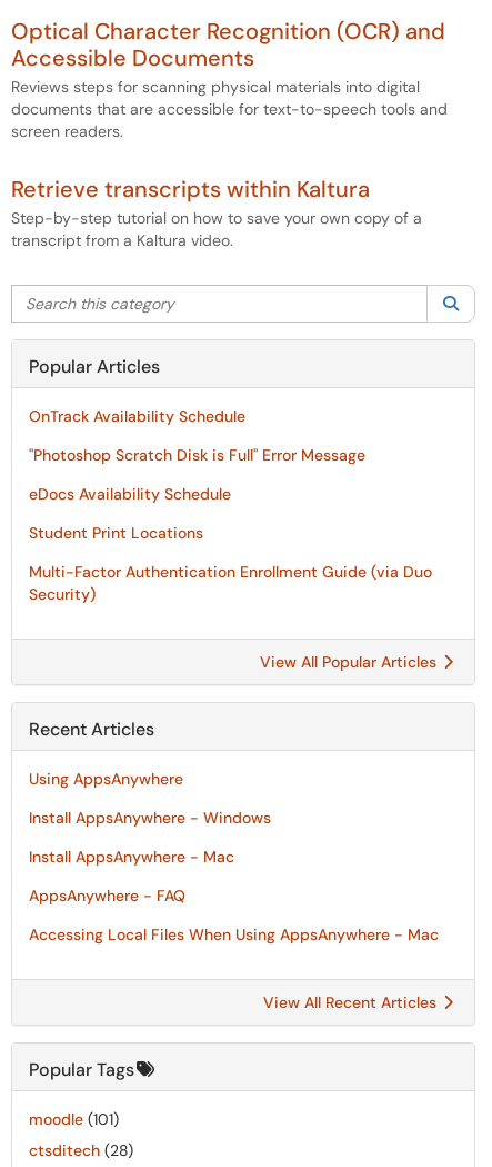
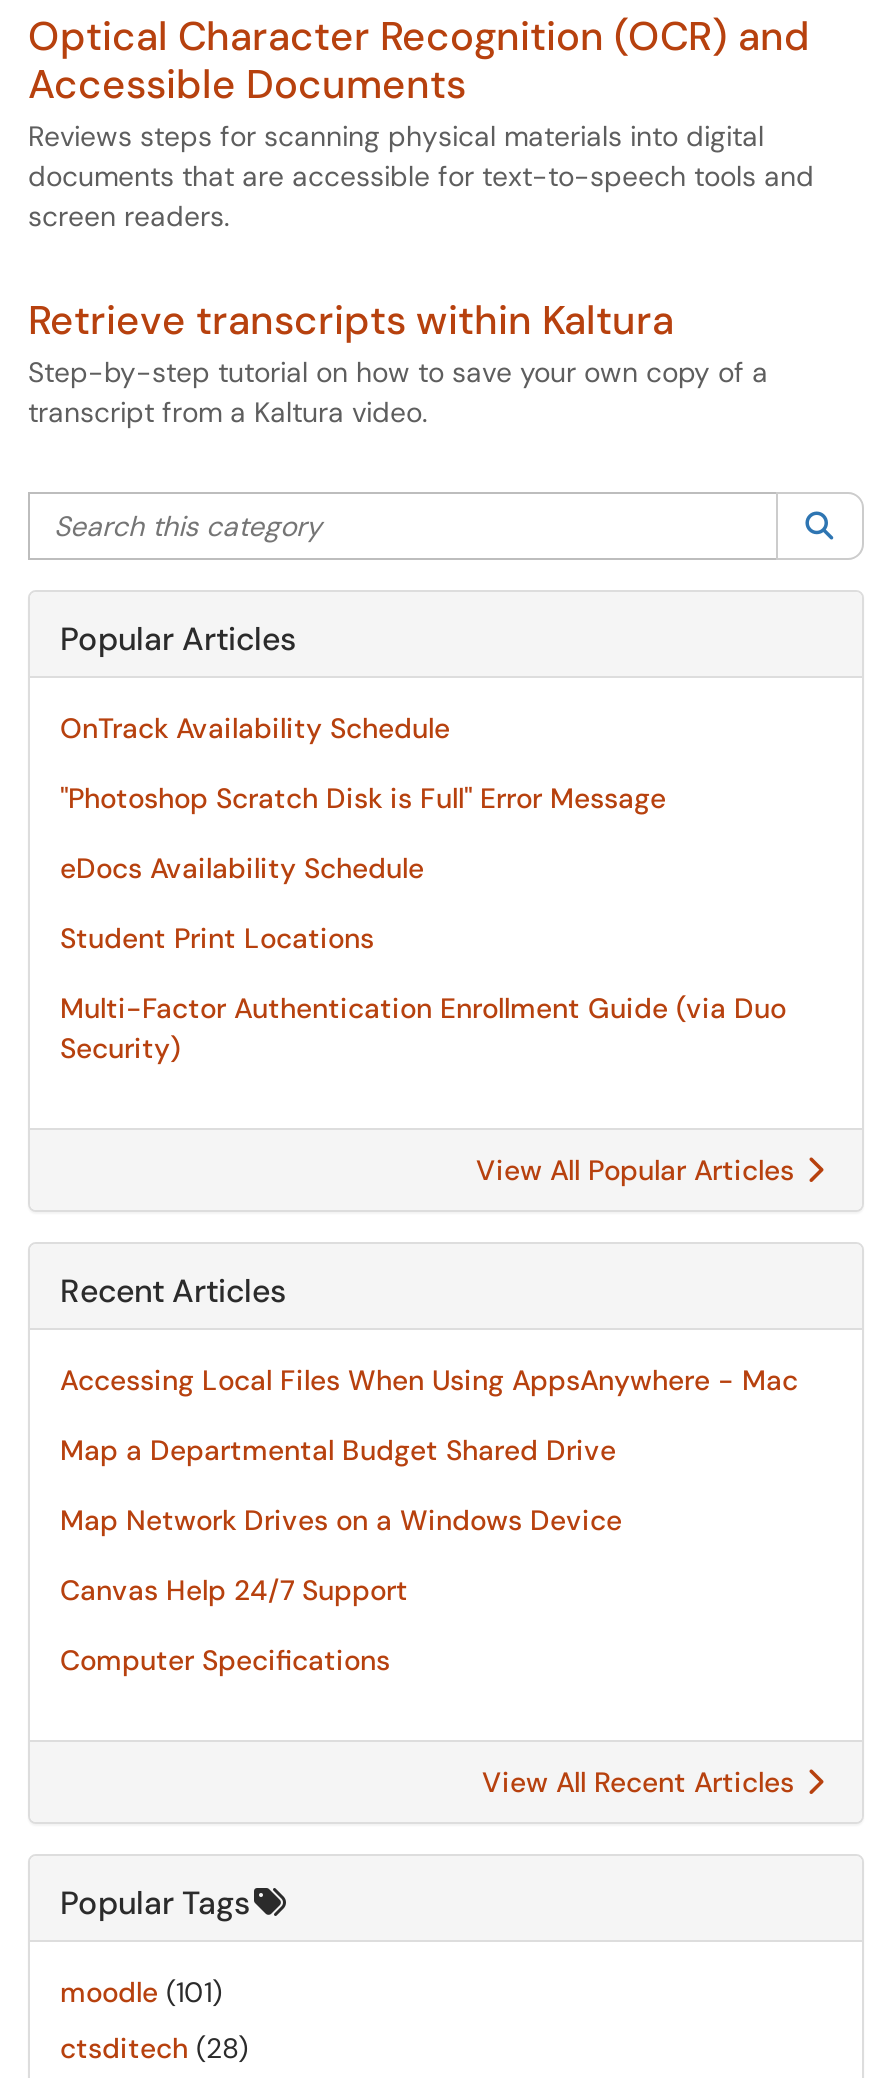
[29,769,271,906] Using AppsAnywhere | Install AppsAnywhere - Windows | Install AppsAnywhere - Mac | AppsAnywhere - FAQ -> none
moved [29,924,439,945] -> [60,1362,798,1398]: Accessing Local Files When Using AppsAnywhere - Mac
none -> [60,1432,622,1678] Map a Departmental Budget Shared Drive | Map Network Drives on a Windows Device | Canvas Help 24/7 Support | Computer Specifications

